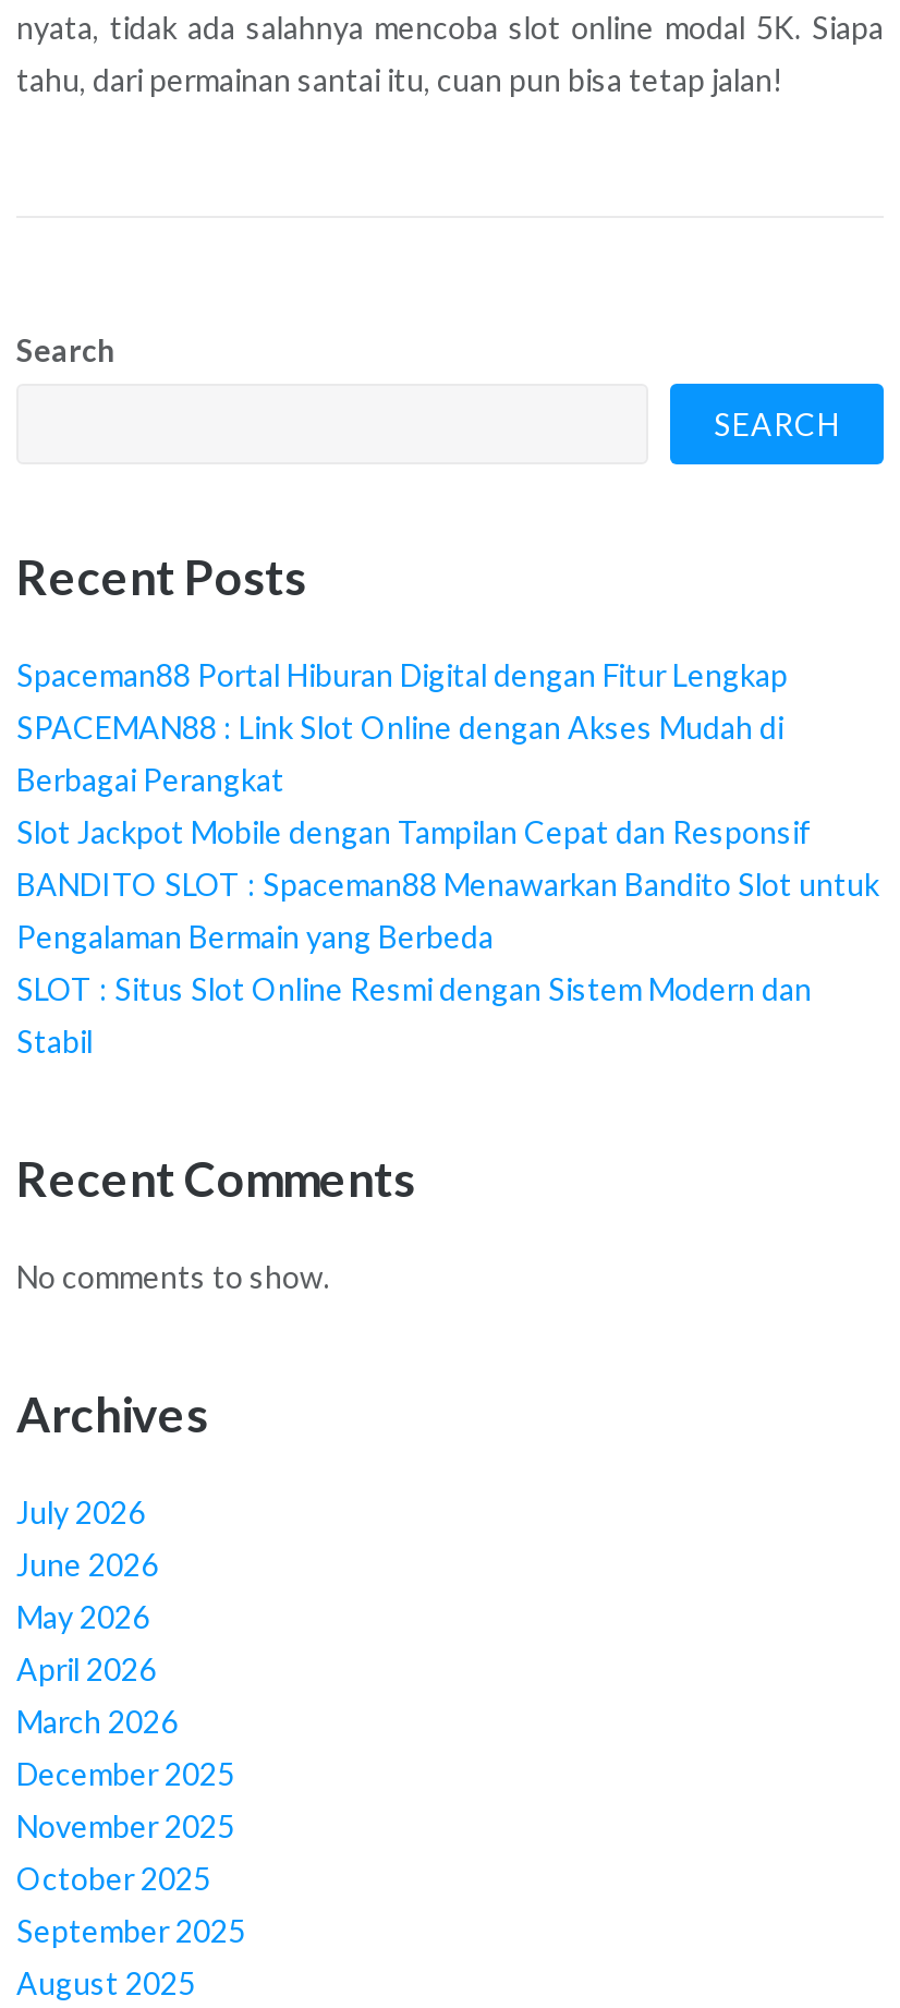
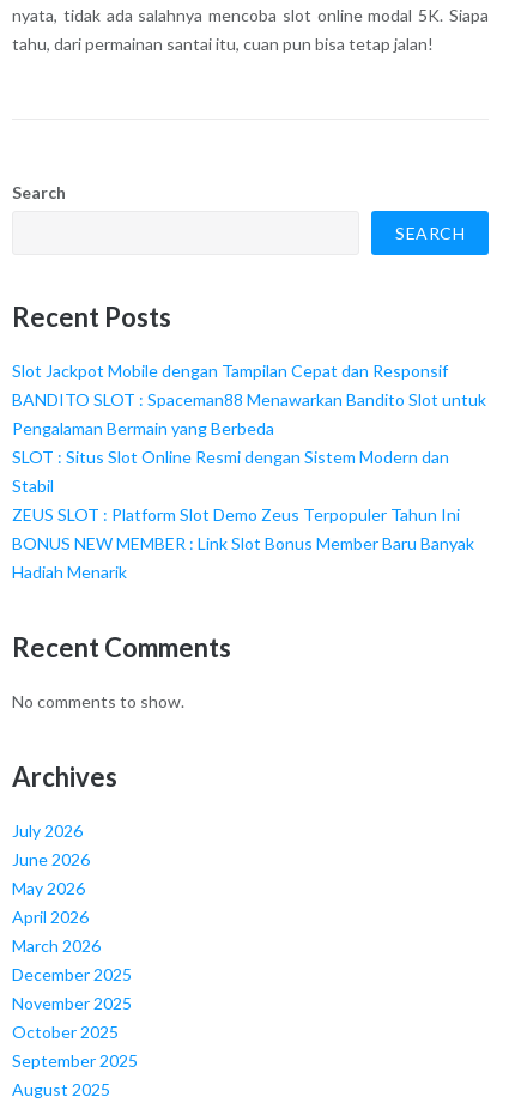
[16,655,788,797] Spaceman88 Portal Hiburan Digital dengan Fitur Lengkap | SPACEMAN88 : Link Slot Online dengan Akses Mudah di | Berbagai Perangkat -> none
moved [16,812,879,1059] -> [12,360,486,495]: Slot Jackpot Mobile dengan Tampilan Cepat dan Responsif | BANDITO SLOT : Spaceman88 Menawarkan Bandito Slot untuk | Pengalaman Bermain yang Berbeda | SLOT : Situs Slot Online Resmi dengan Sistem Modern dan | Stabil
none -> [12,504,474,582] ZEUS SLOT : Platform Slot Demo Zeus Terpopuler Tahun Ini | BONUS NEW MEMBER : Link Slot Bonus Member Baru Banyak | Hadiah Menarik

